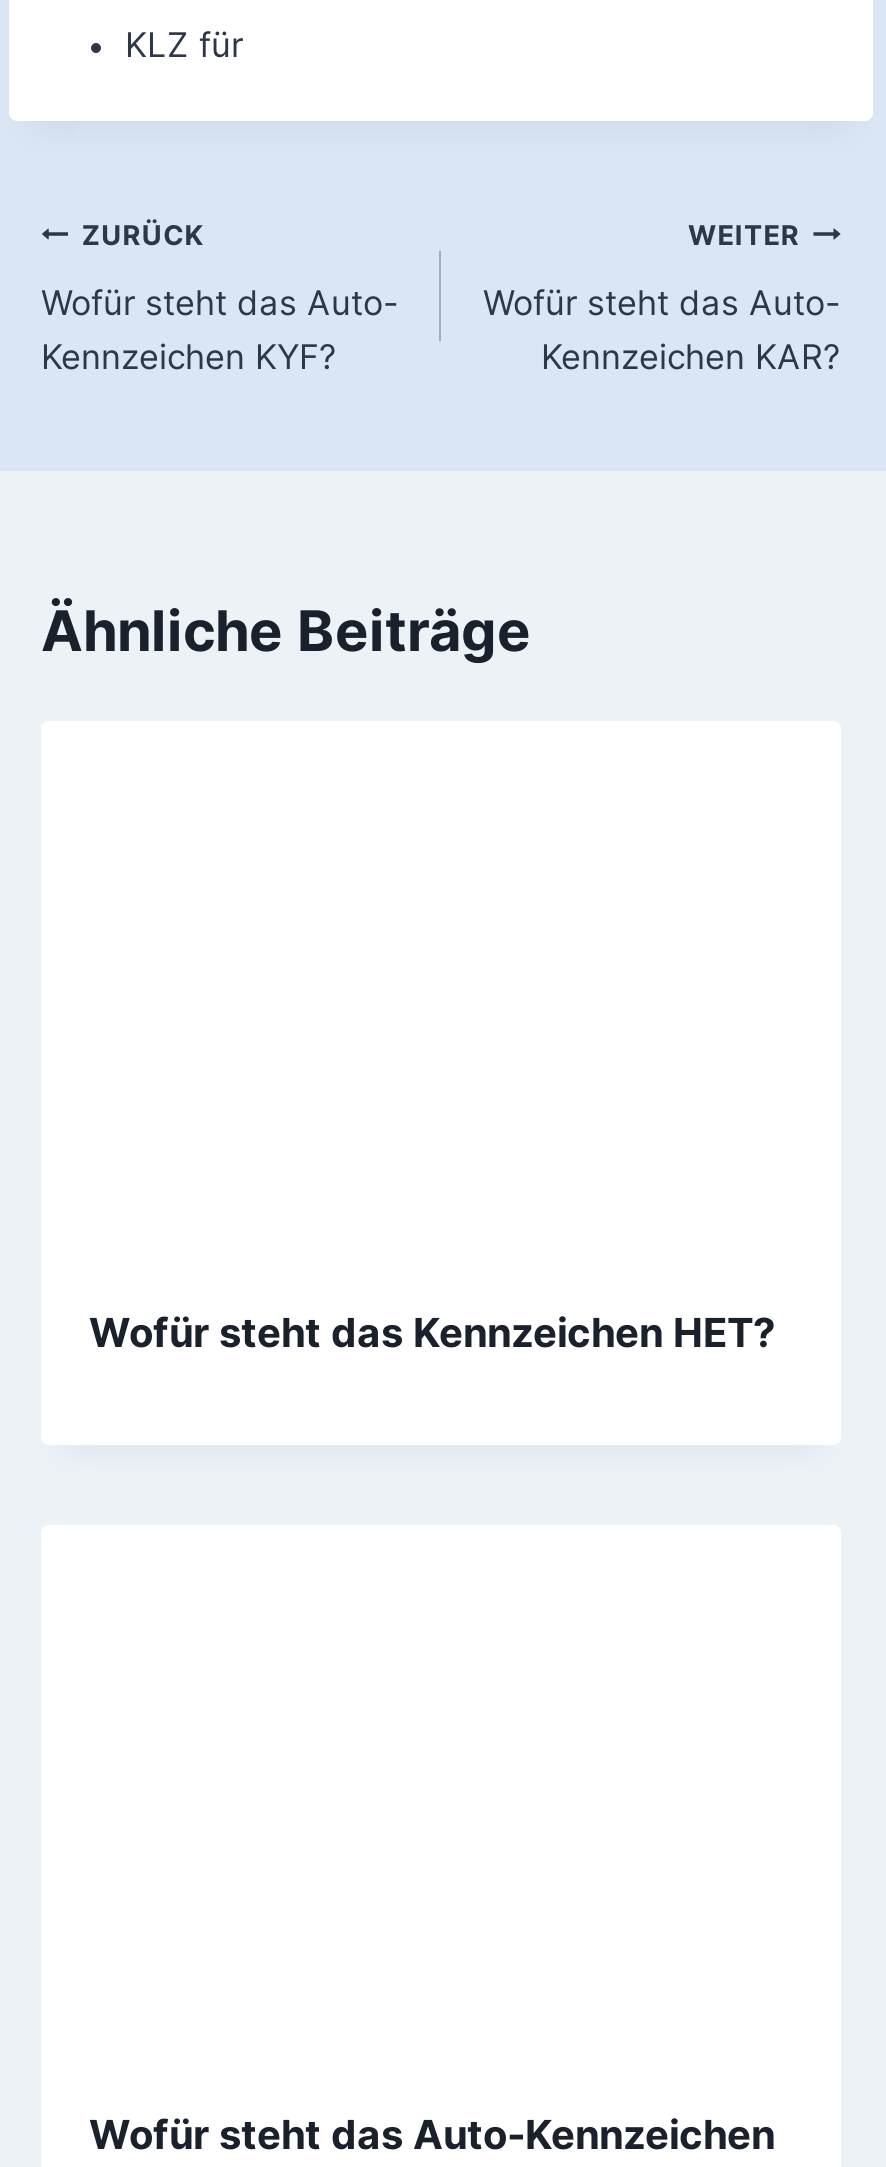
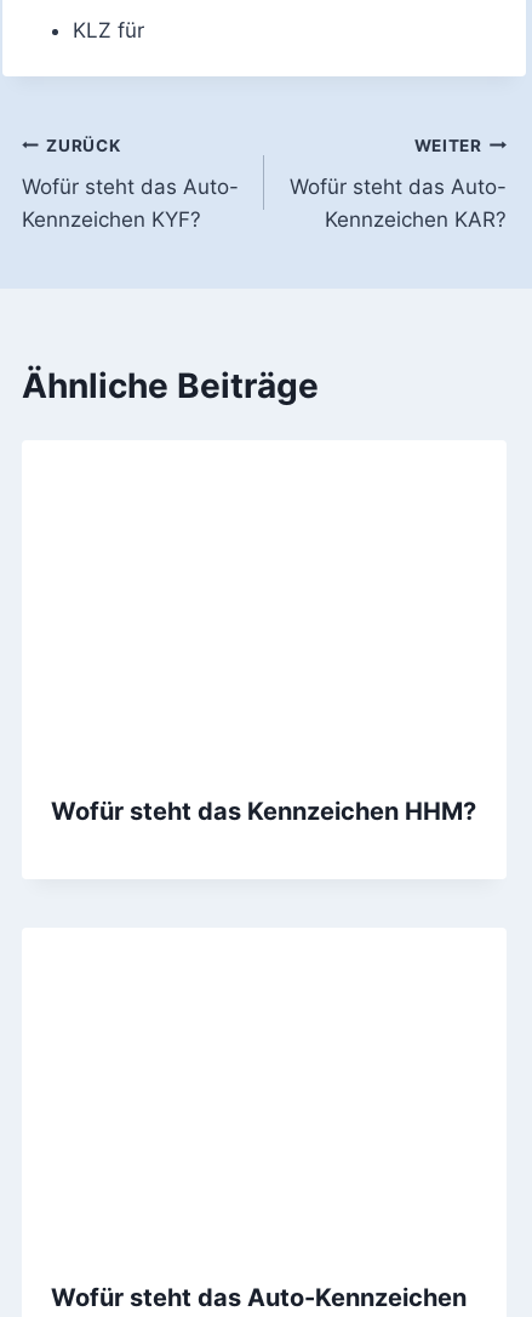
[89,1309,775,1357] Wofür steht das Kennzeichen HET? -> [51,797,476,826] Wofür steht das Kennzeichen HHM?

